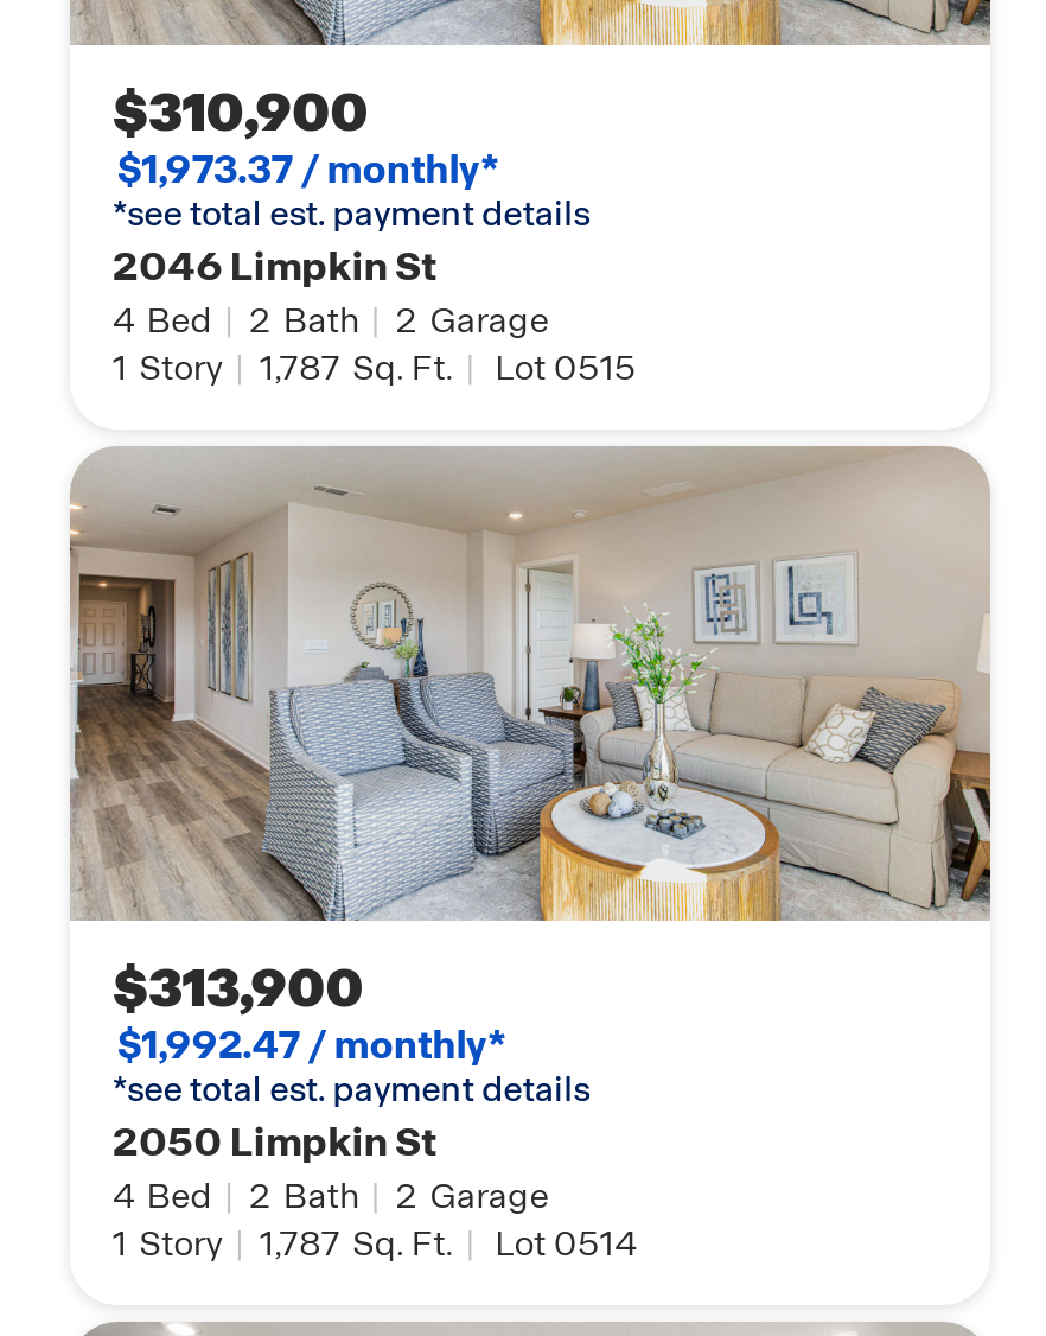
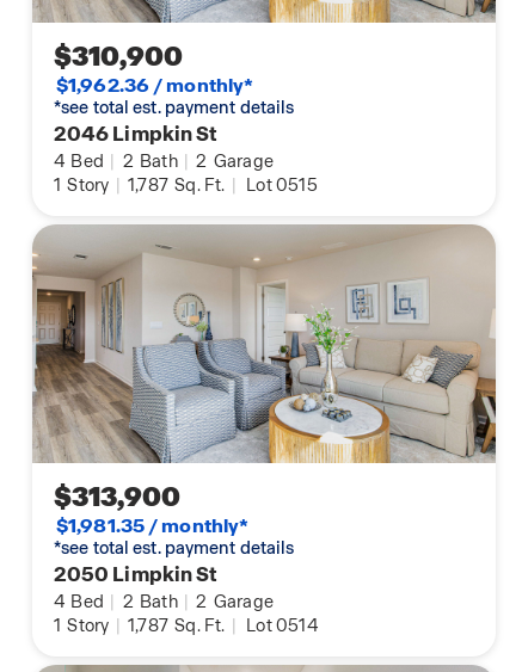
[117,145,500,195] $1,973.37 / monthly* -> [56,73,253,98] $1,962.36 / monthly*
[117,1021,507,1071] $1,992.47 / monthly* -> [56,513,249,539] $1,981.35 / monthly*

